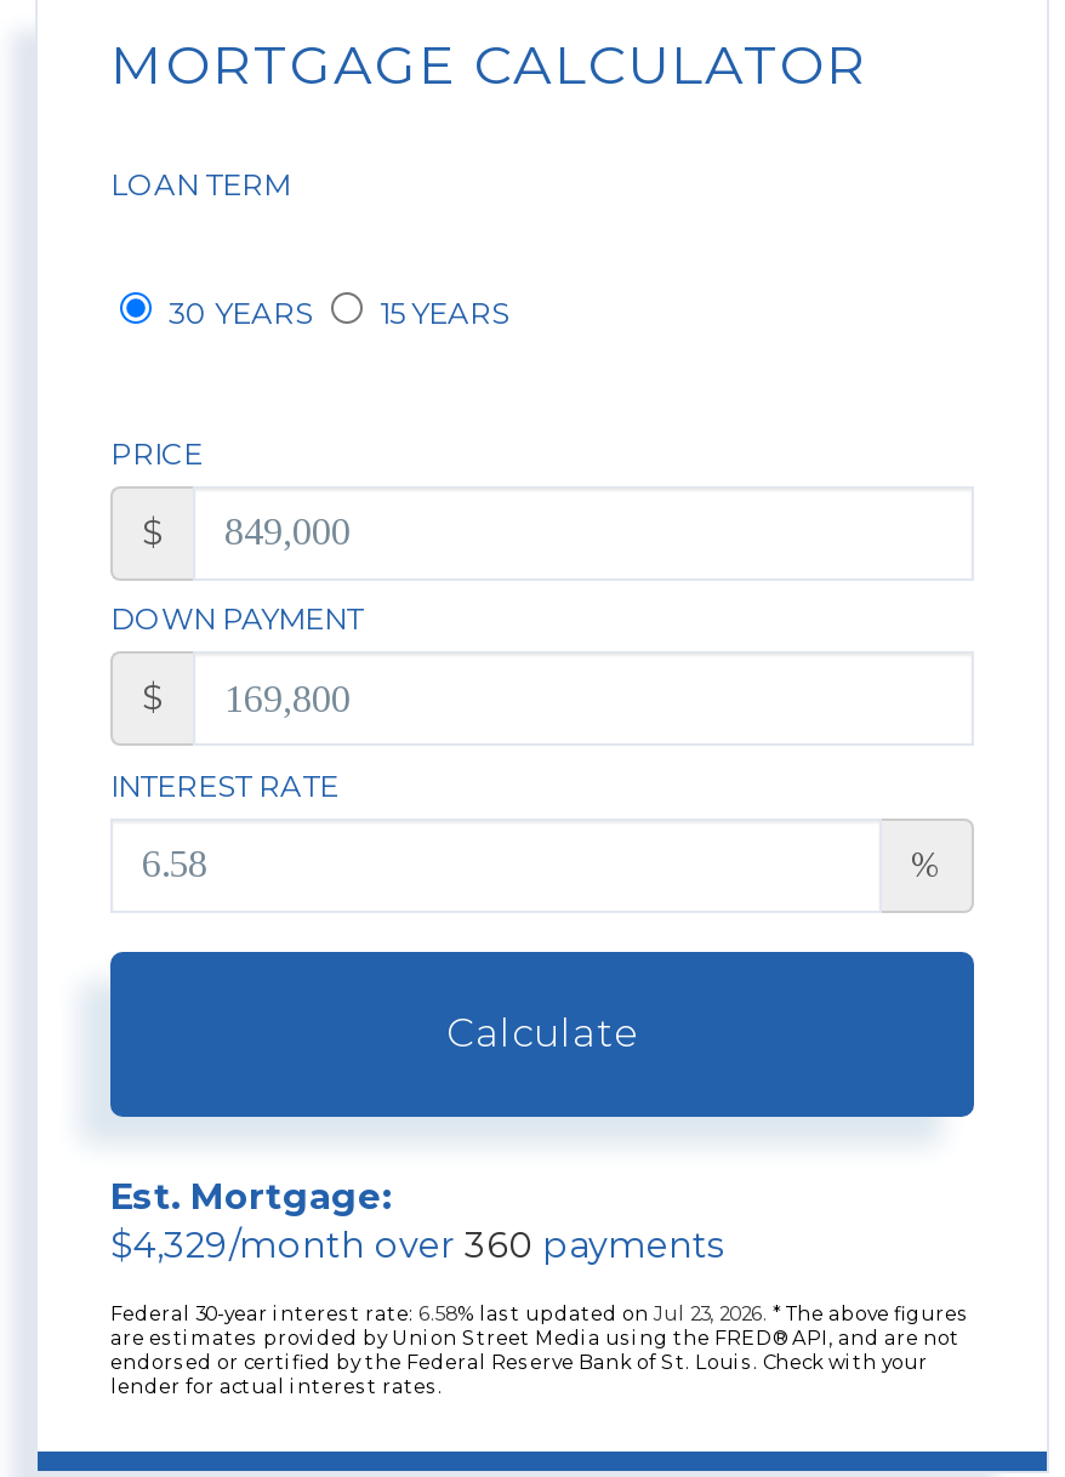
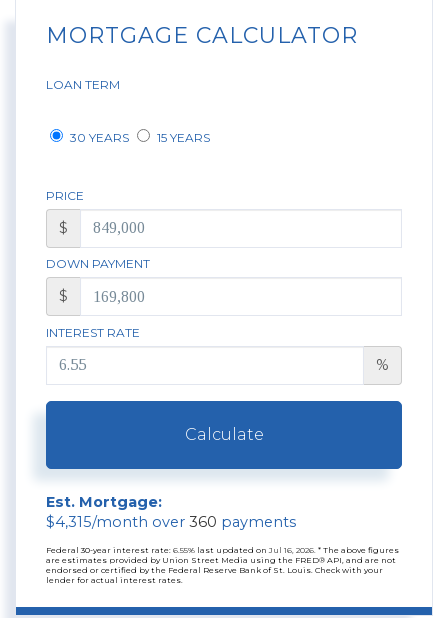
[110,1225,724,1268] $4,329/month over 360 payments -> [46,513,296,531] $4,315/month over 360 payments
[110,1302,969,1326] Federal 30-year interest rate: 6.58% last updated on Jul 23, 2026. * The above figures -> [46,545,399,555] Federal 30-year interest rate: 6.55% last updated on Jul 16, 2026. * The above figures

